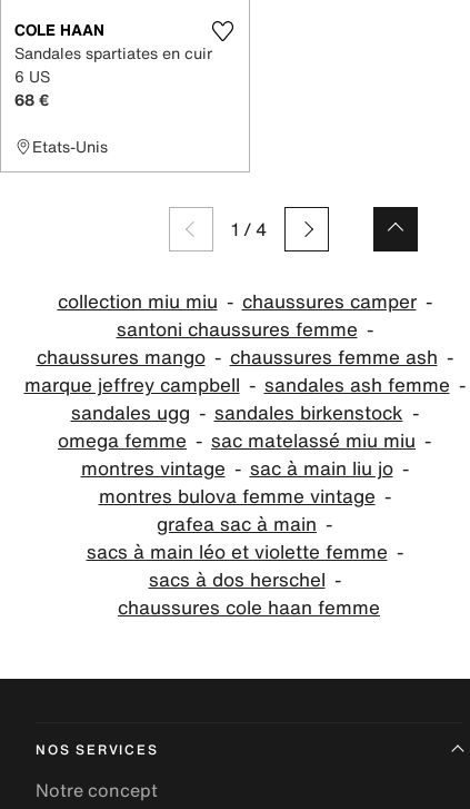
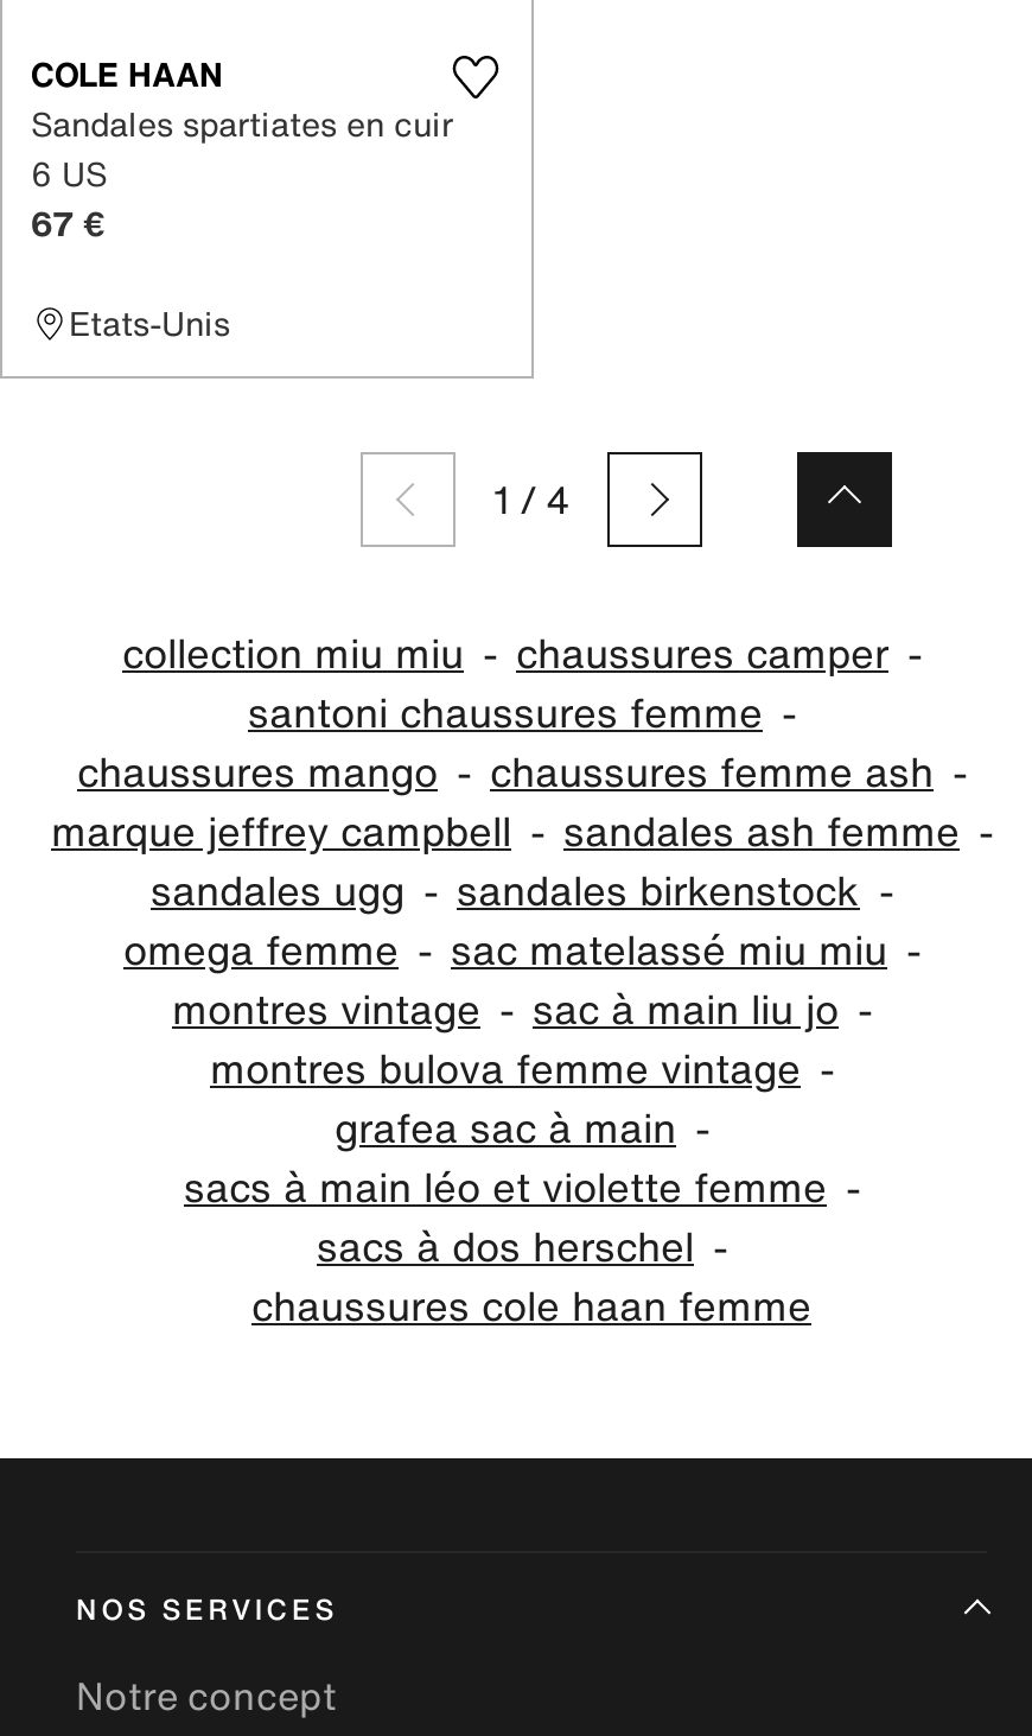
[14,88,49,111] 68 € -> [31,198,104,248] 67 €

